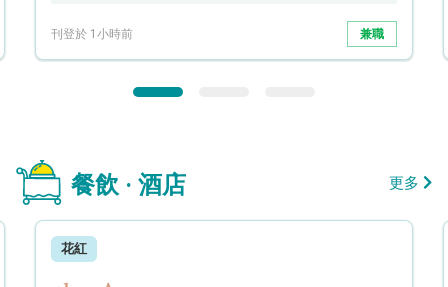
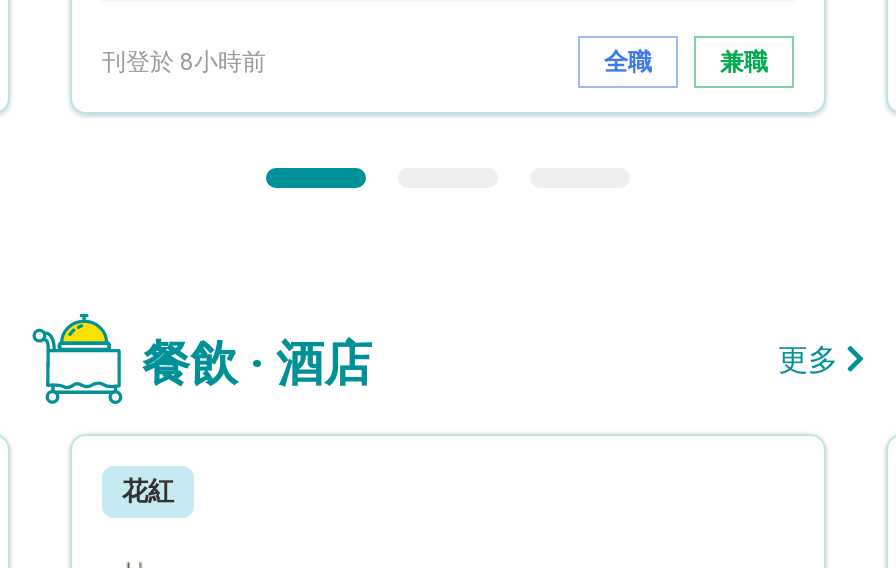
[51,26,133,40] 刊登於 1小時前 -> [102,47,652,75] 刊登於 8小時前 | 全職

